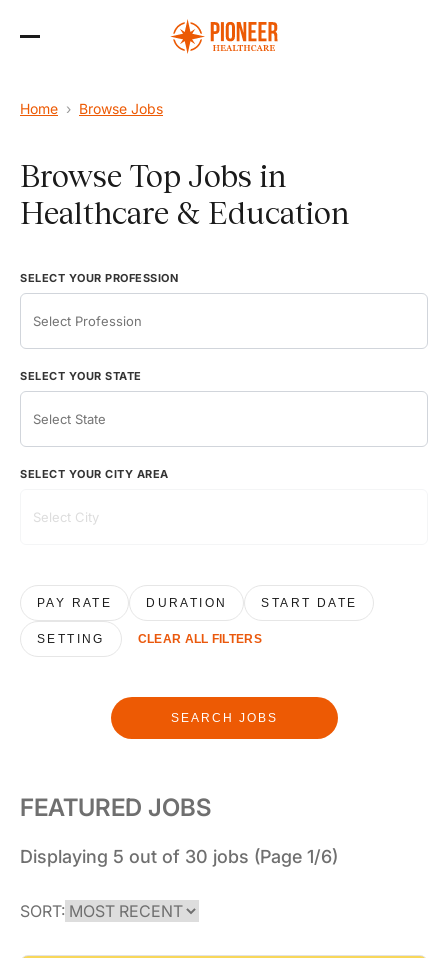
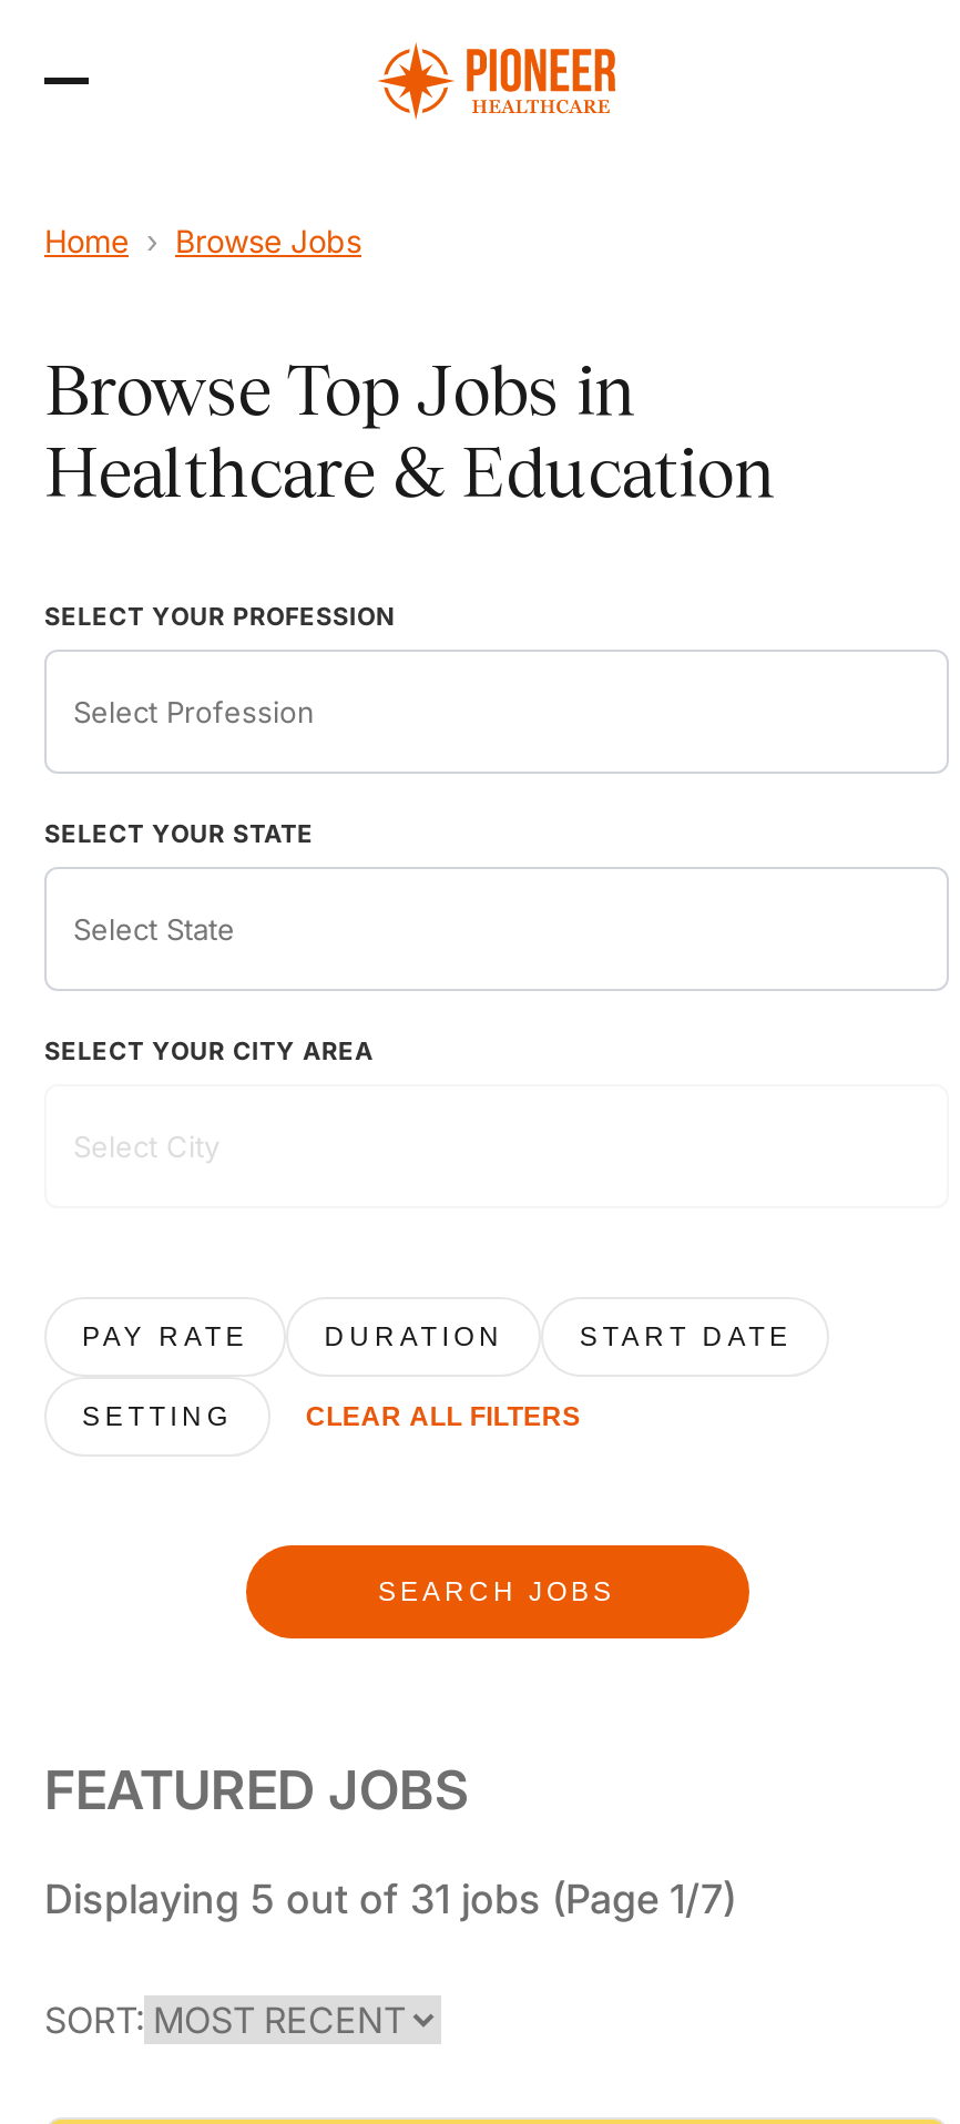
[20,846,338,867] Displaying 5 out of 30 jobs (Page 1/6) -> [44,1876,736,1922] Displaying 5 out of 31 jobs (Page 1/7)

